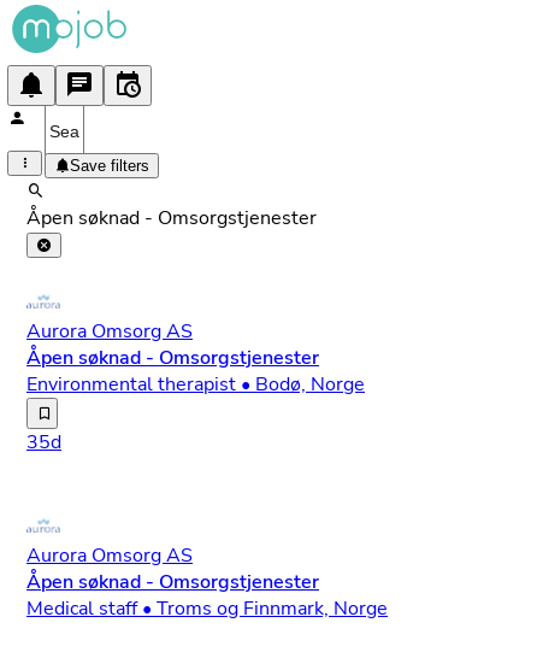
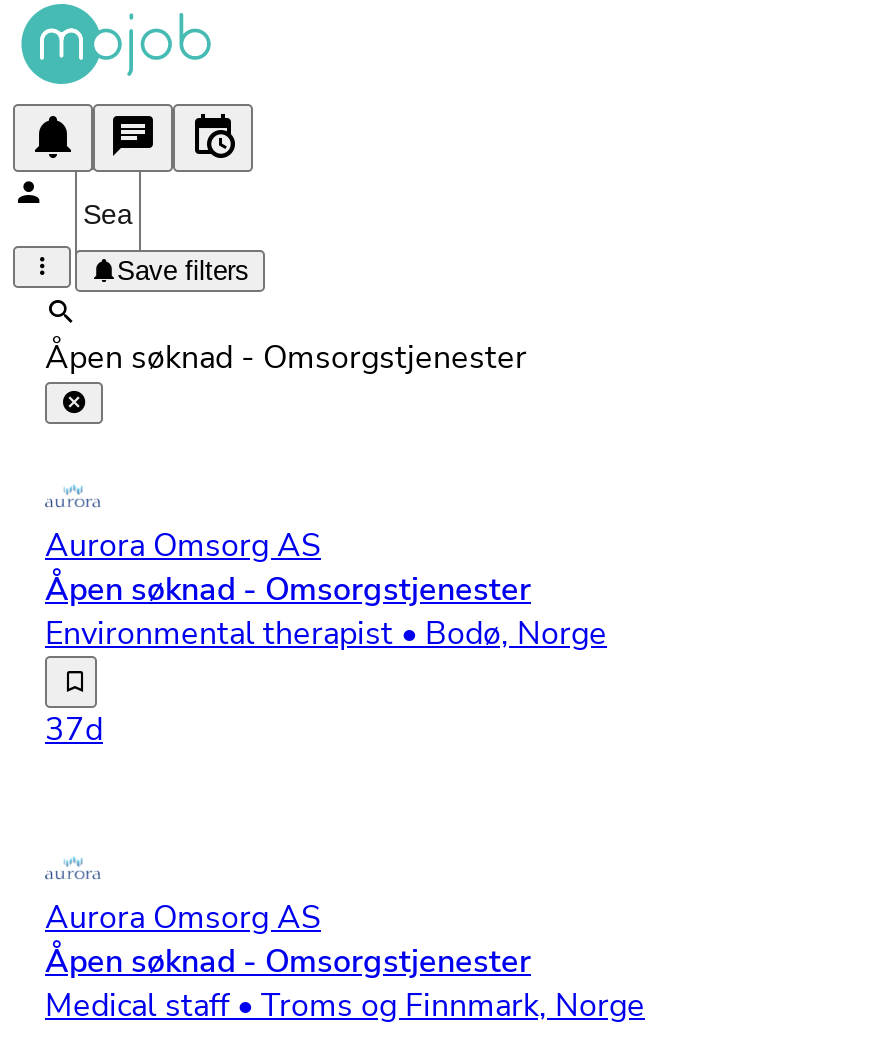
[26,429,61,456] 35d -> [45,708,103,752] 37d

